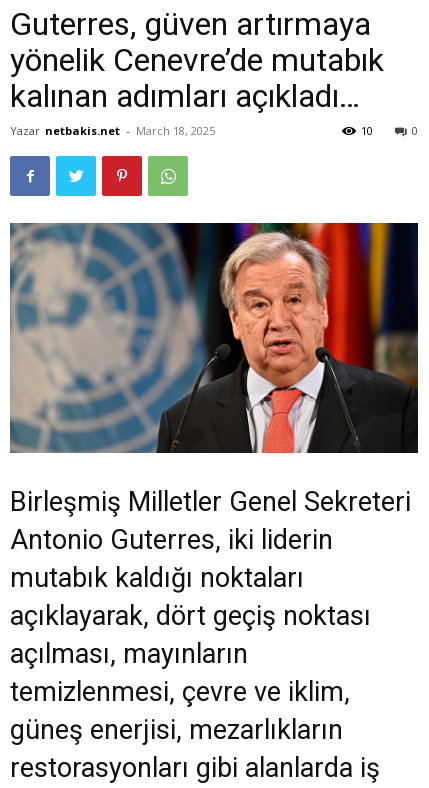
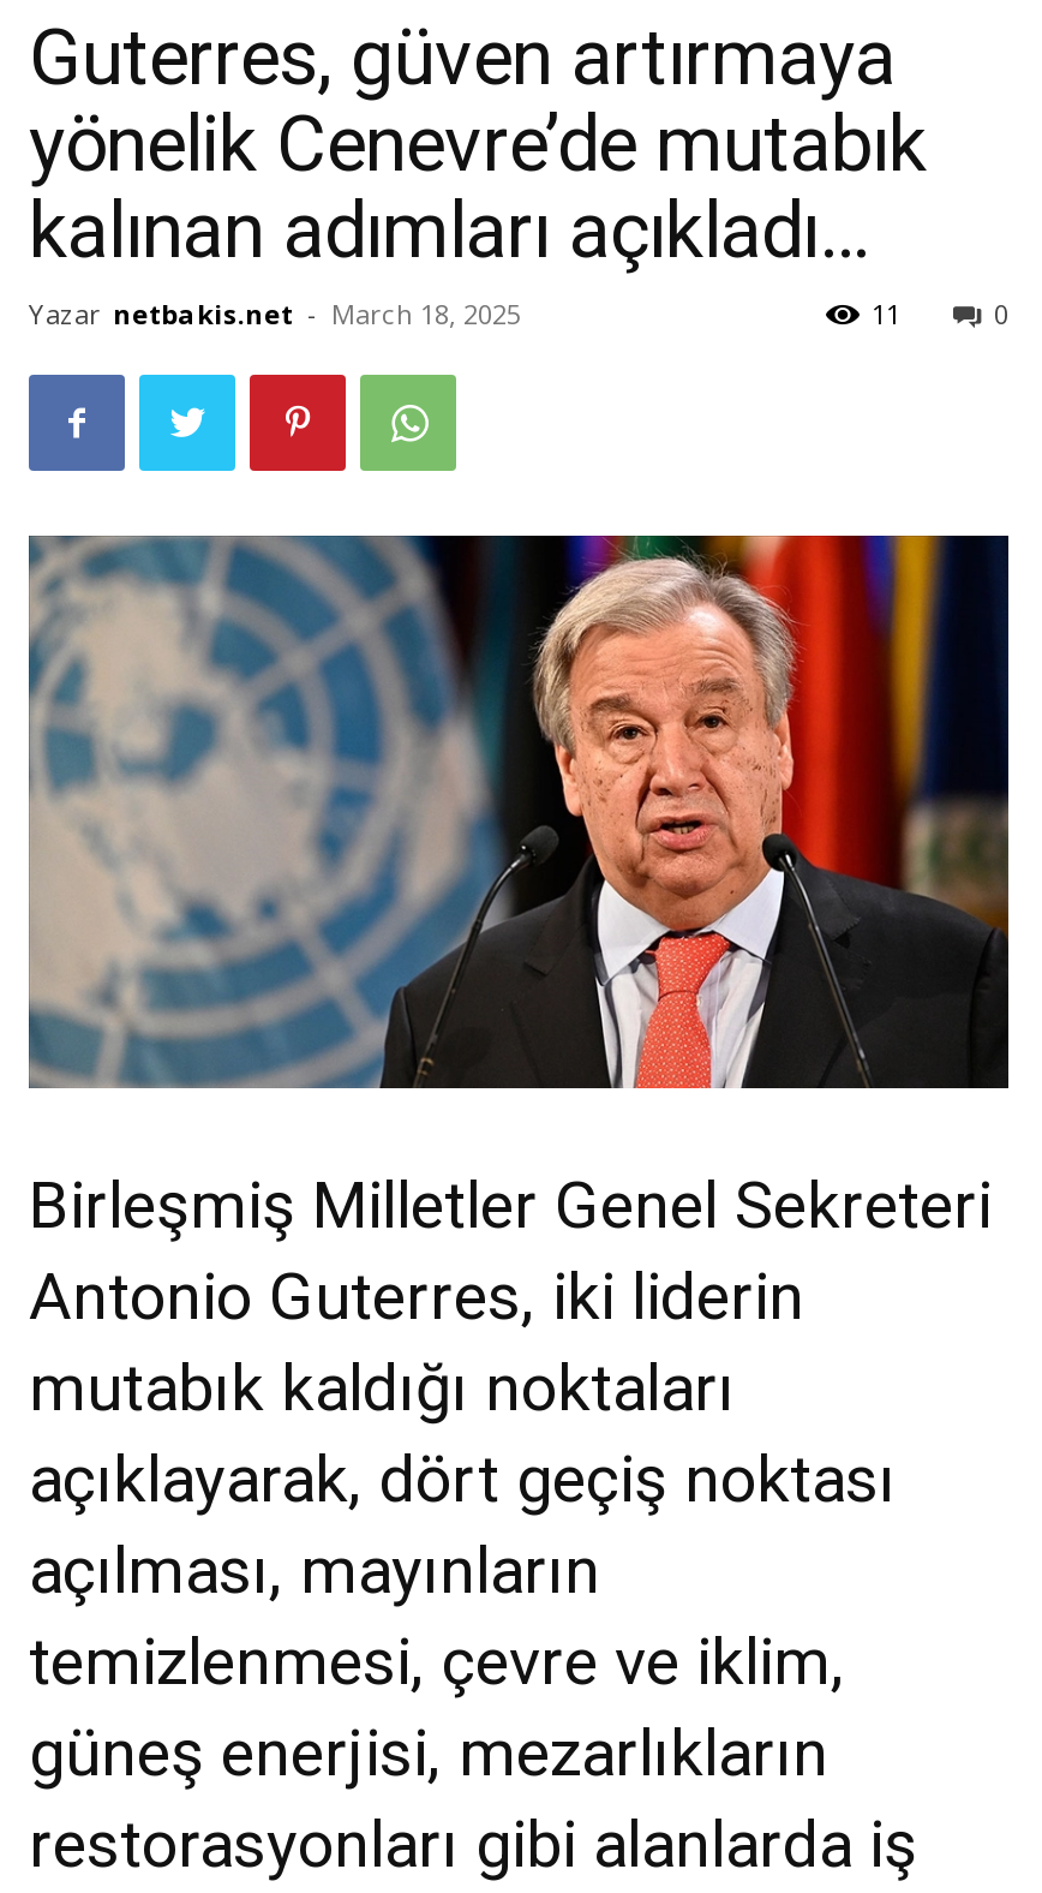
[361,123,373,138] 10 -> [872,295,900,332] 11

